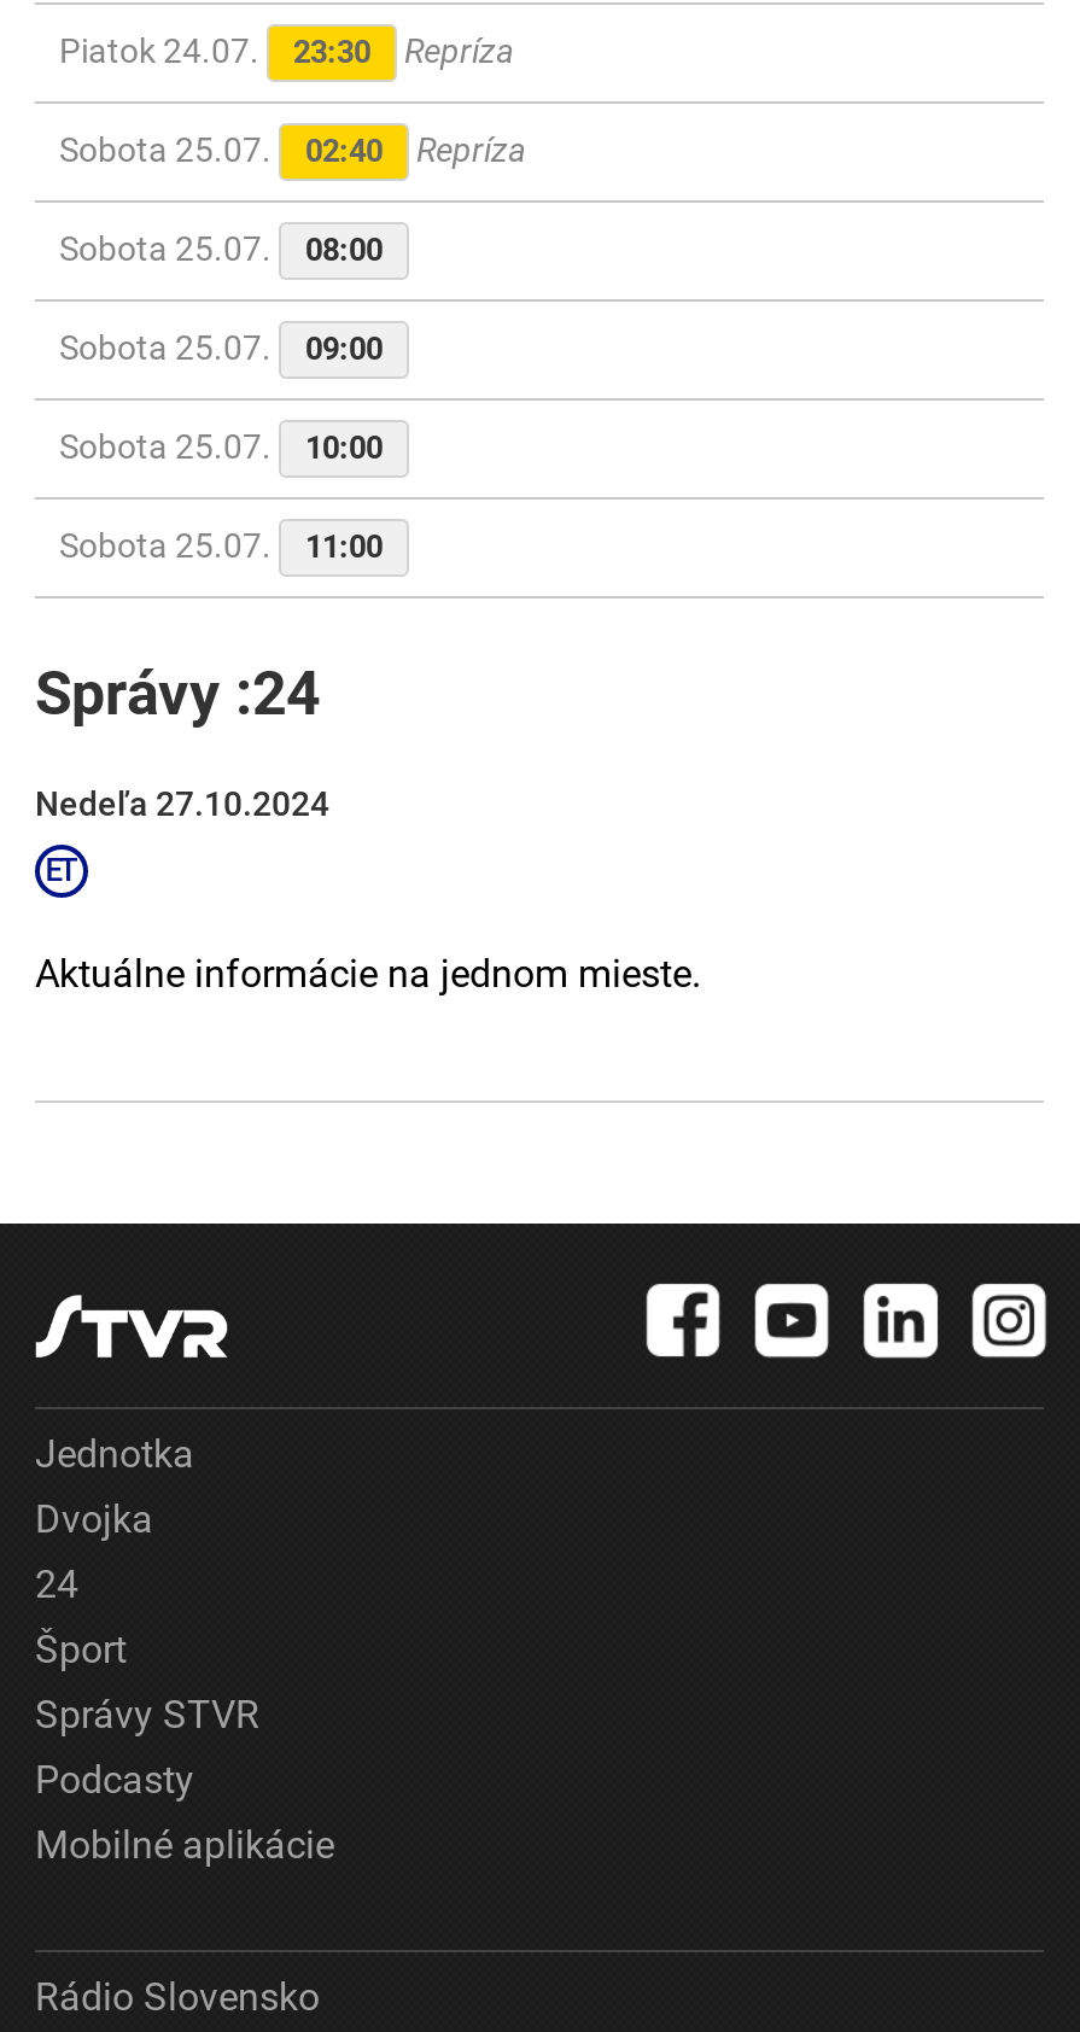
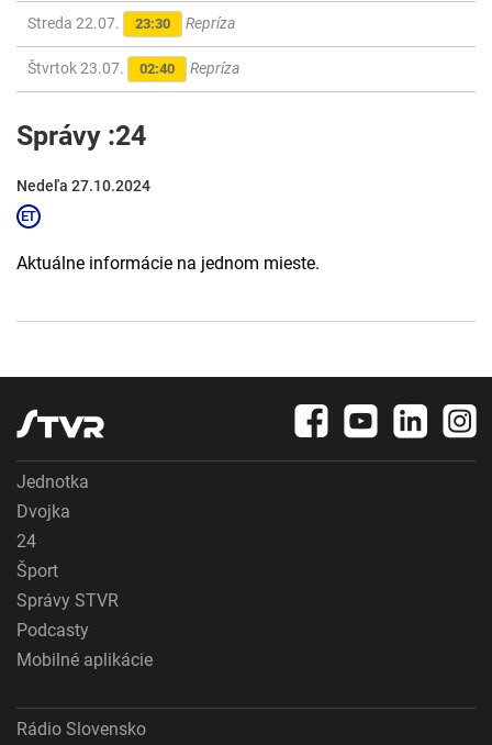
[59,32,513,71] Piatok 24.07. 23:30 Repríza -> [27,15,235,32] Streda 22.07. 23:30 Repríza
[59,131,525,170] Sobota 25.07. 02:40 Repríza -> [27,60,239,77] Štvrtok 23.07. 02:40 Repríza
[59,230,383,565] Sobota 25.07. | 08:00 | Sobota 25.07. | 09:00 | Sobota 25.07. | 10:00 | Sobota 25.07. | 11:00 -> none

